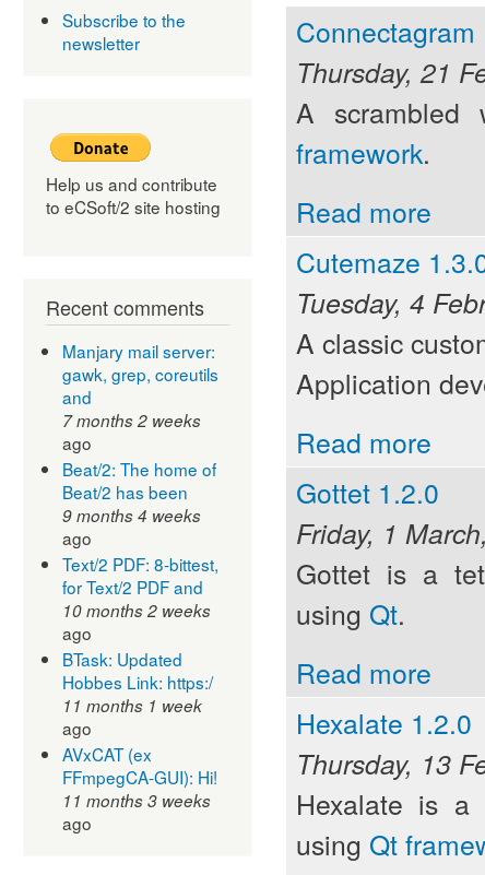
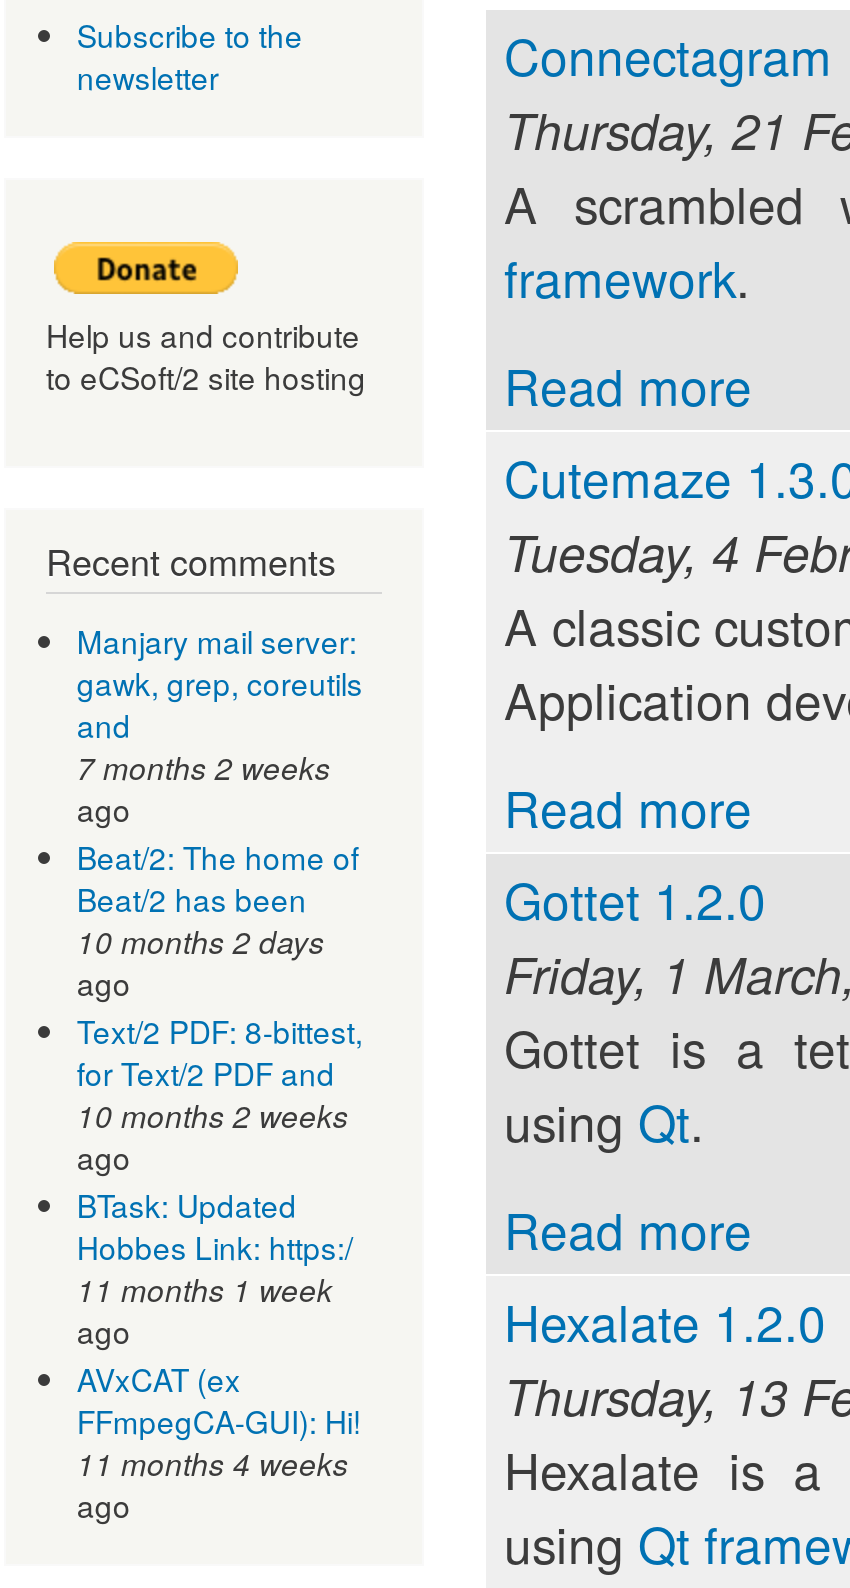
[63,503,201,526] 9 months 4 weeks -> [77,919,325,961] 10 months 2 days
[63,788,211,811] 11 months 3 weeks -> [77,1442,349,1484] 11 months 4 weeks

